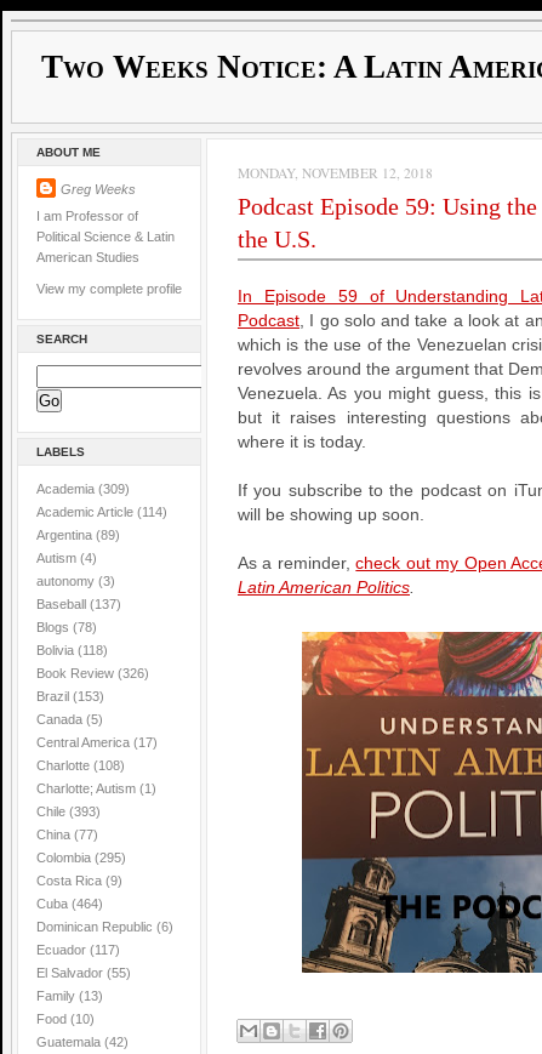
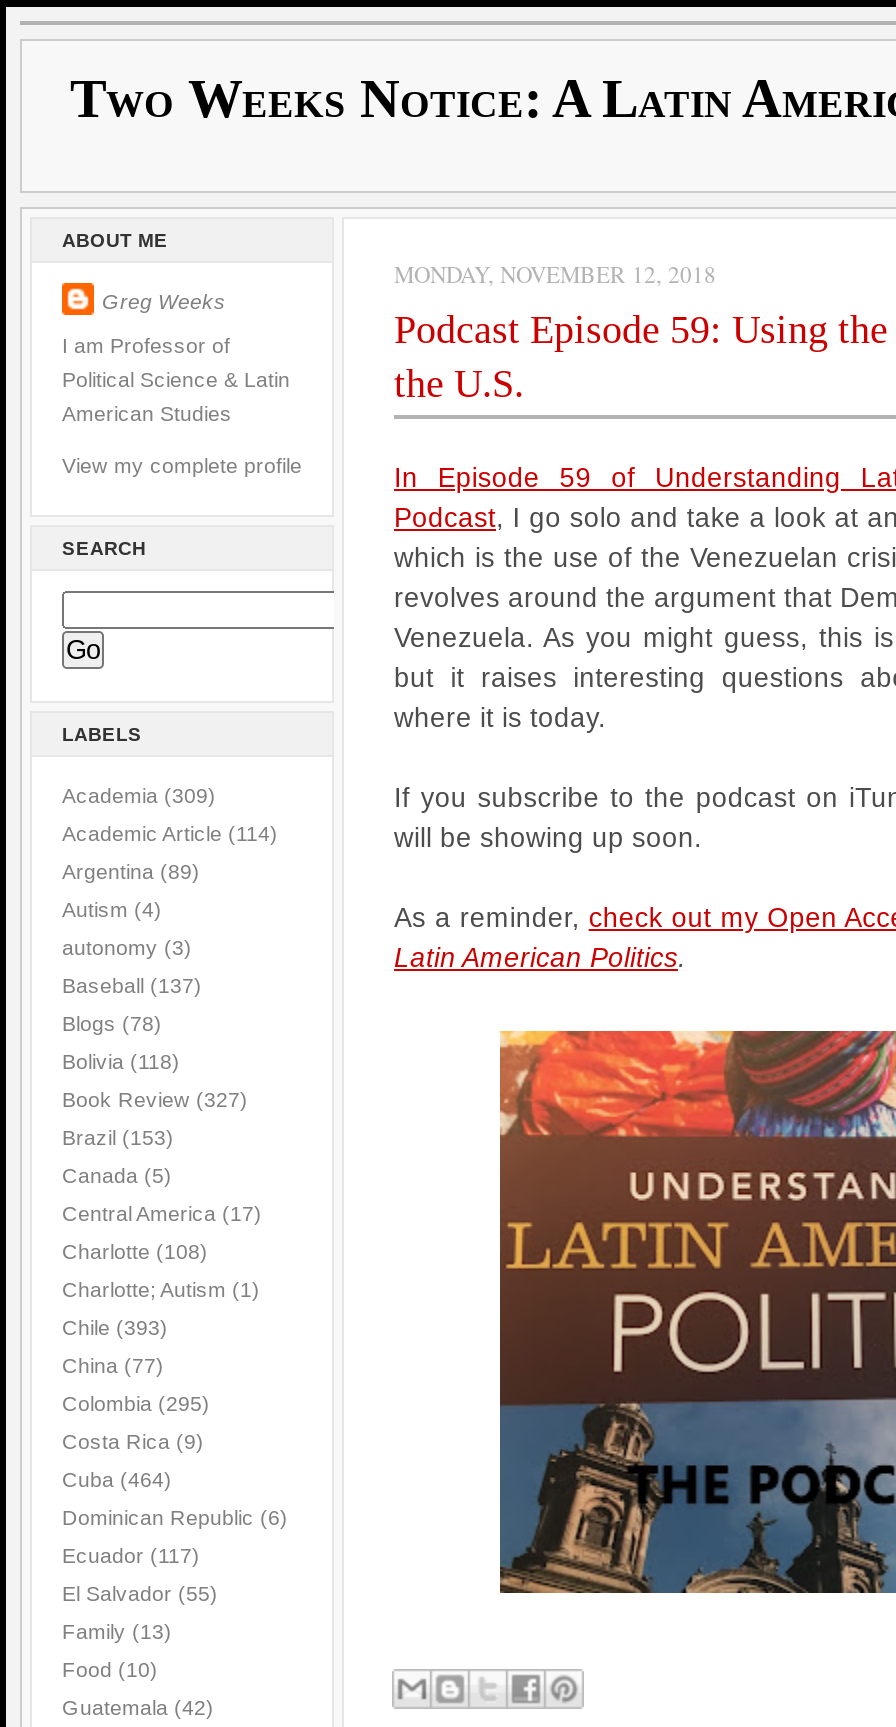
[36,666,149,680] Book Review (326) -> [62,1087,248,1111] Book Review (327)

